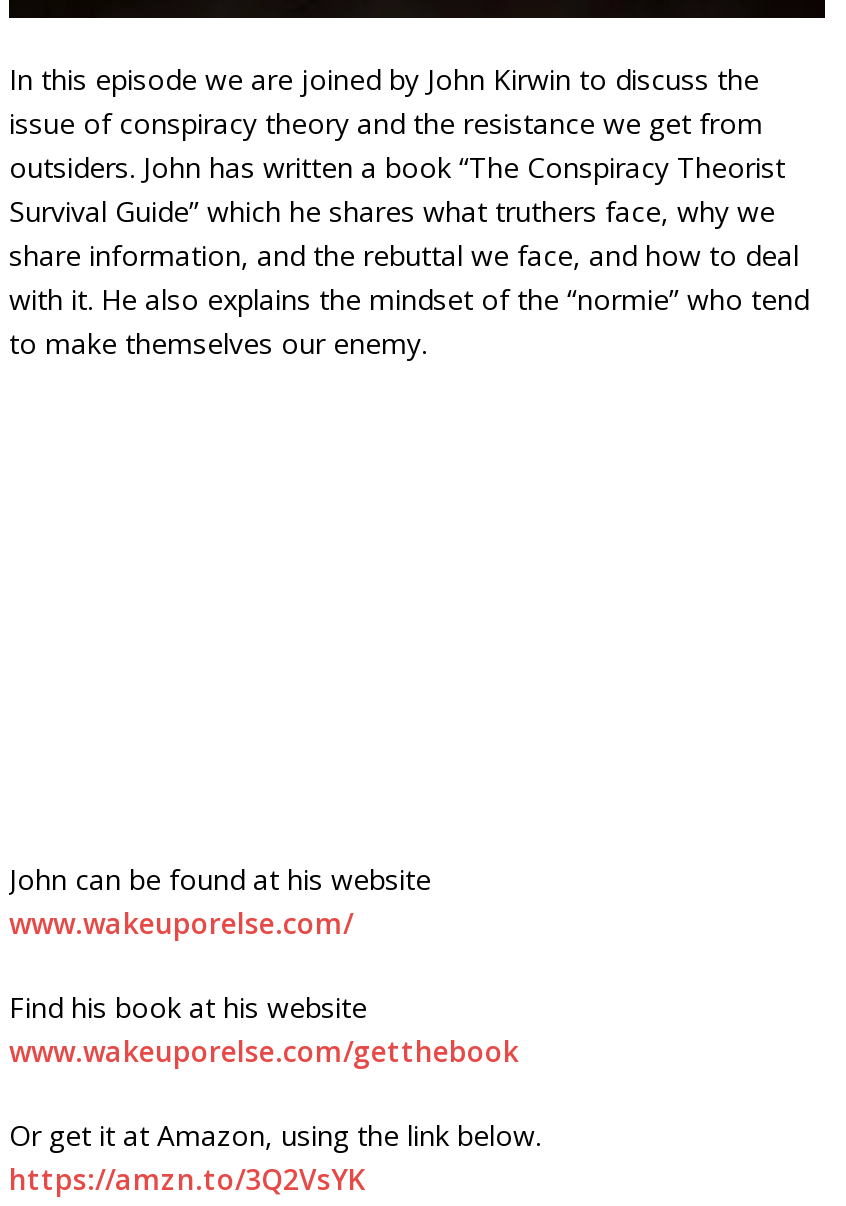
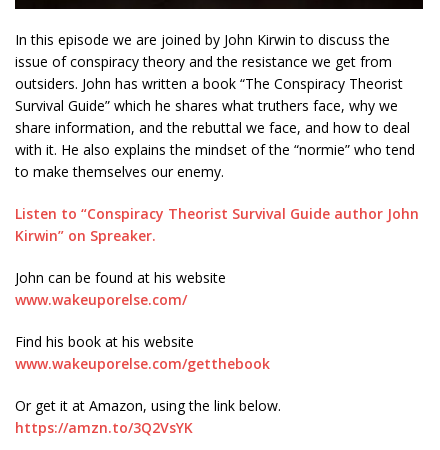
none -> [15,204,419,245] Listen to “Conspiracy Theorist Survival Guide author John | Kirwin” on Spreaker.

